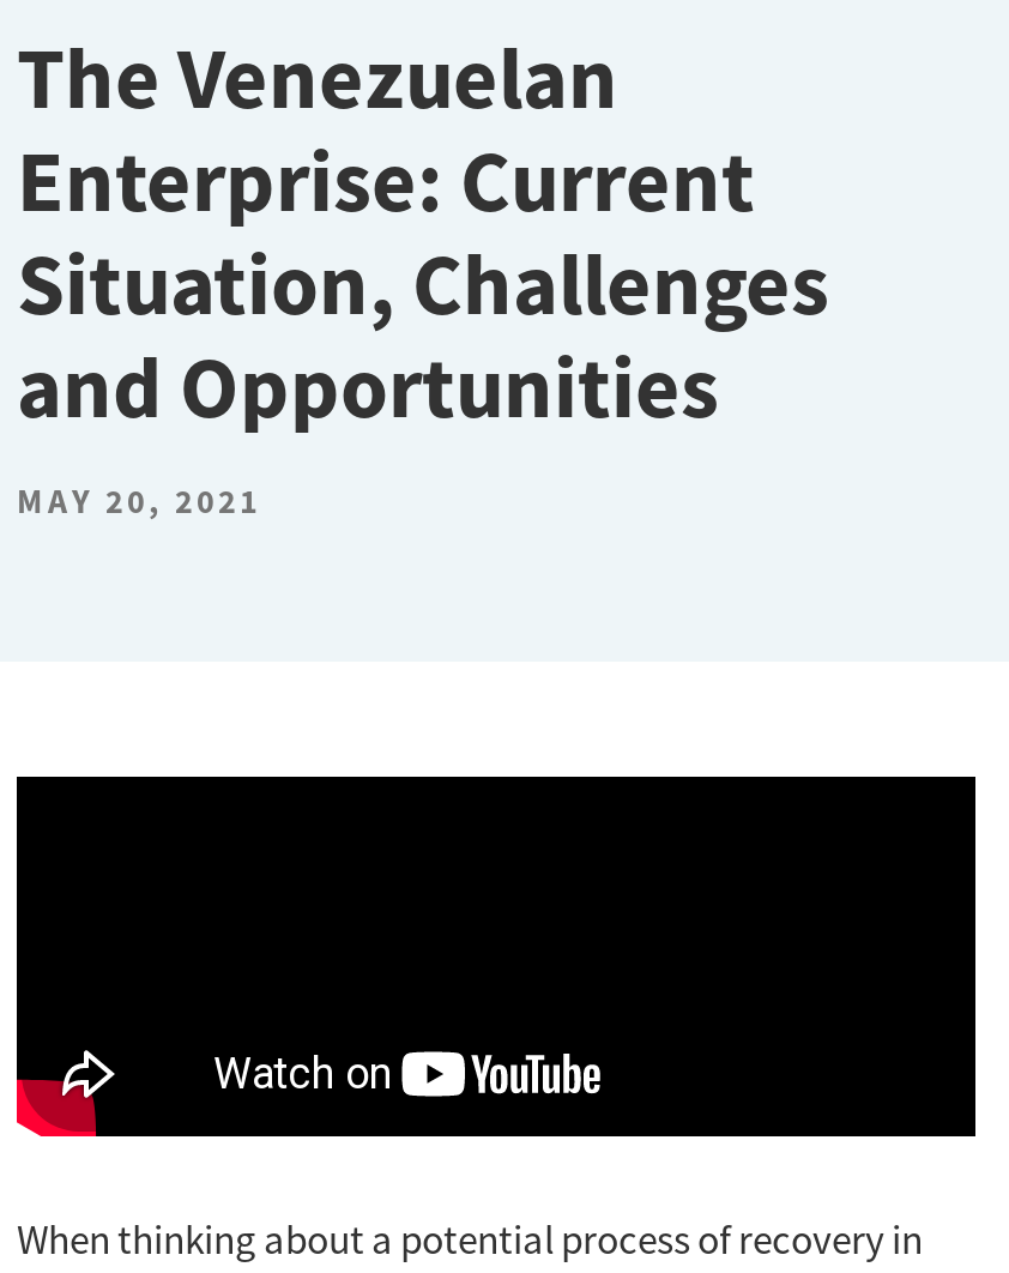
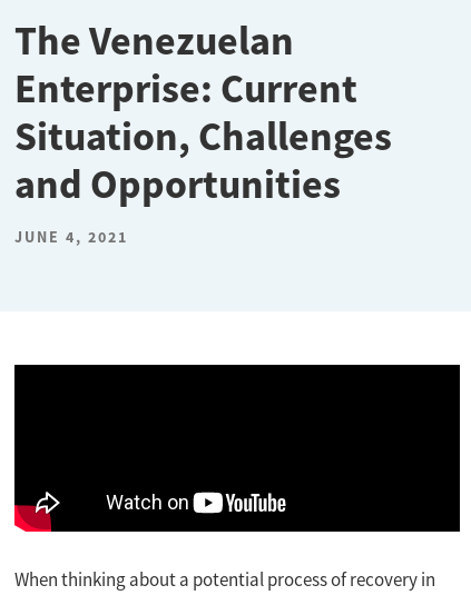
[17,479,261,523] MAY 20, 2021 -> [14,227,128,247] JUNE 4, 2021

